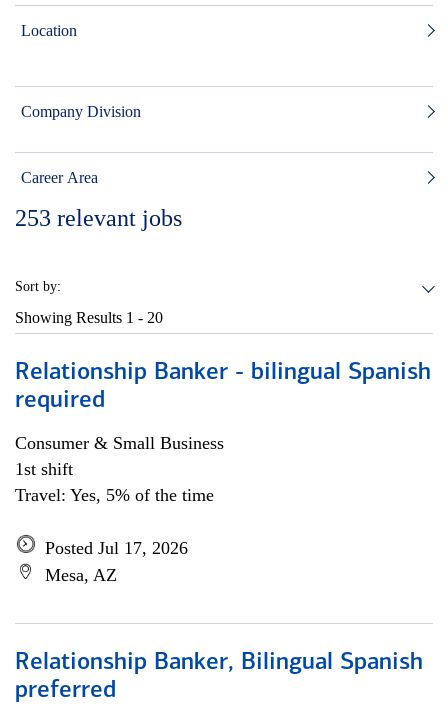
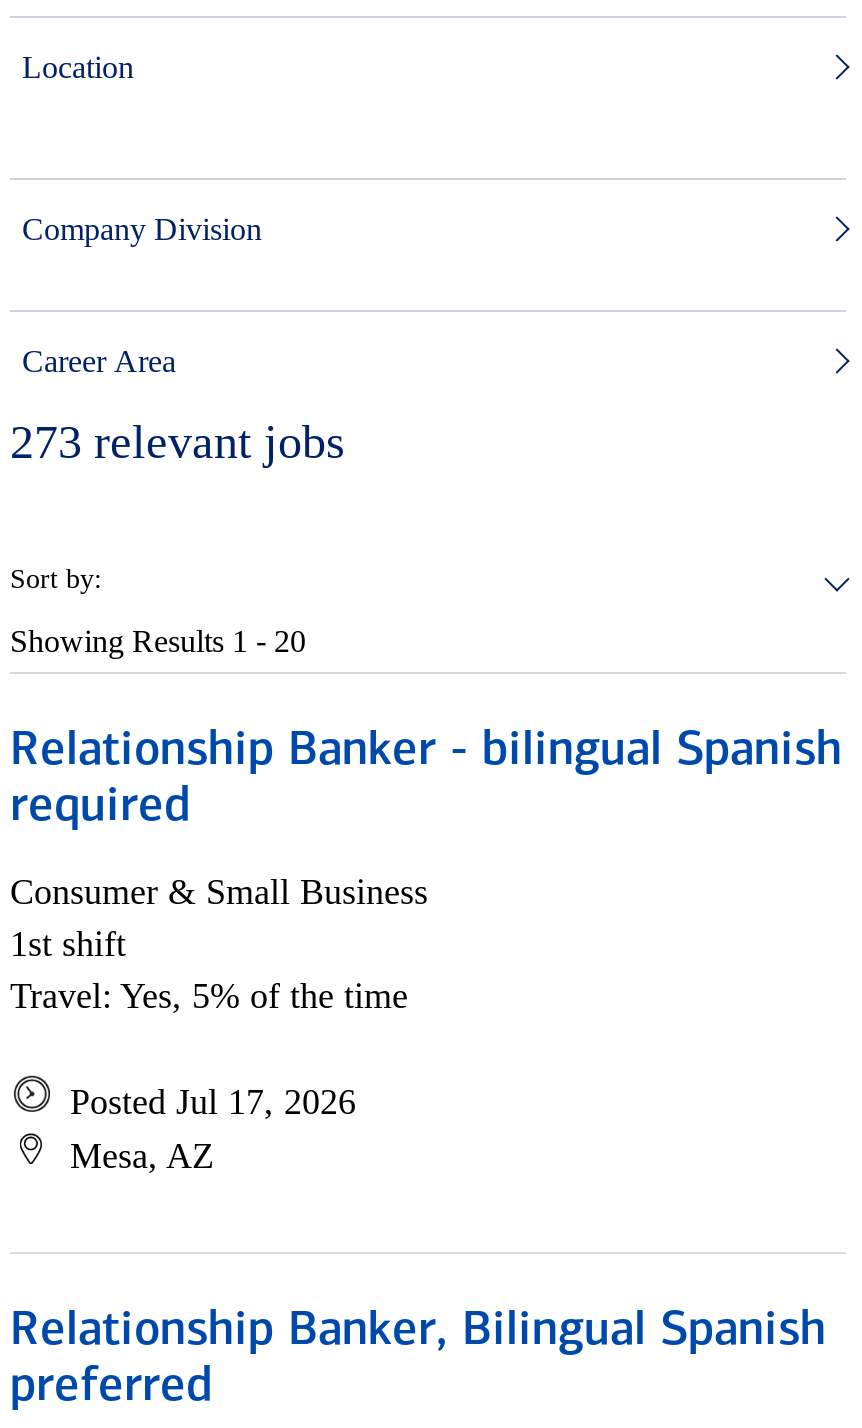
[15,205,182,231] 253 relevant jobs -> [10,416,344,468] 273 relevant jobs

